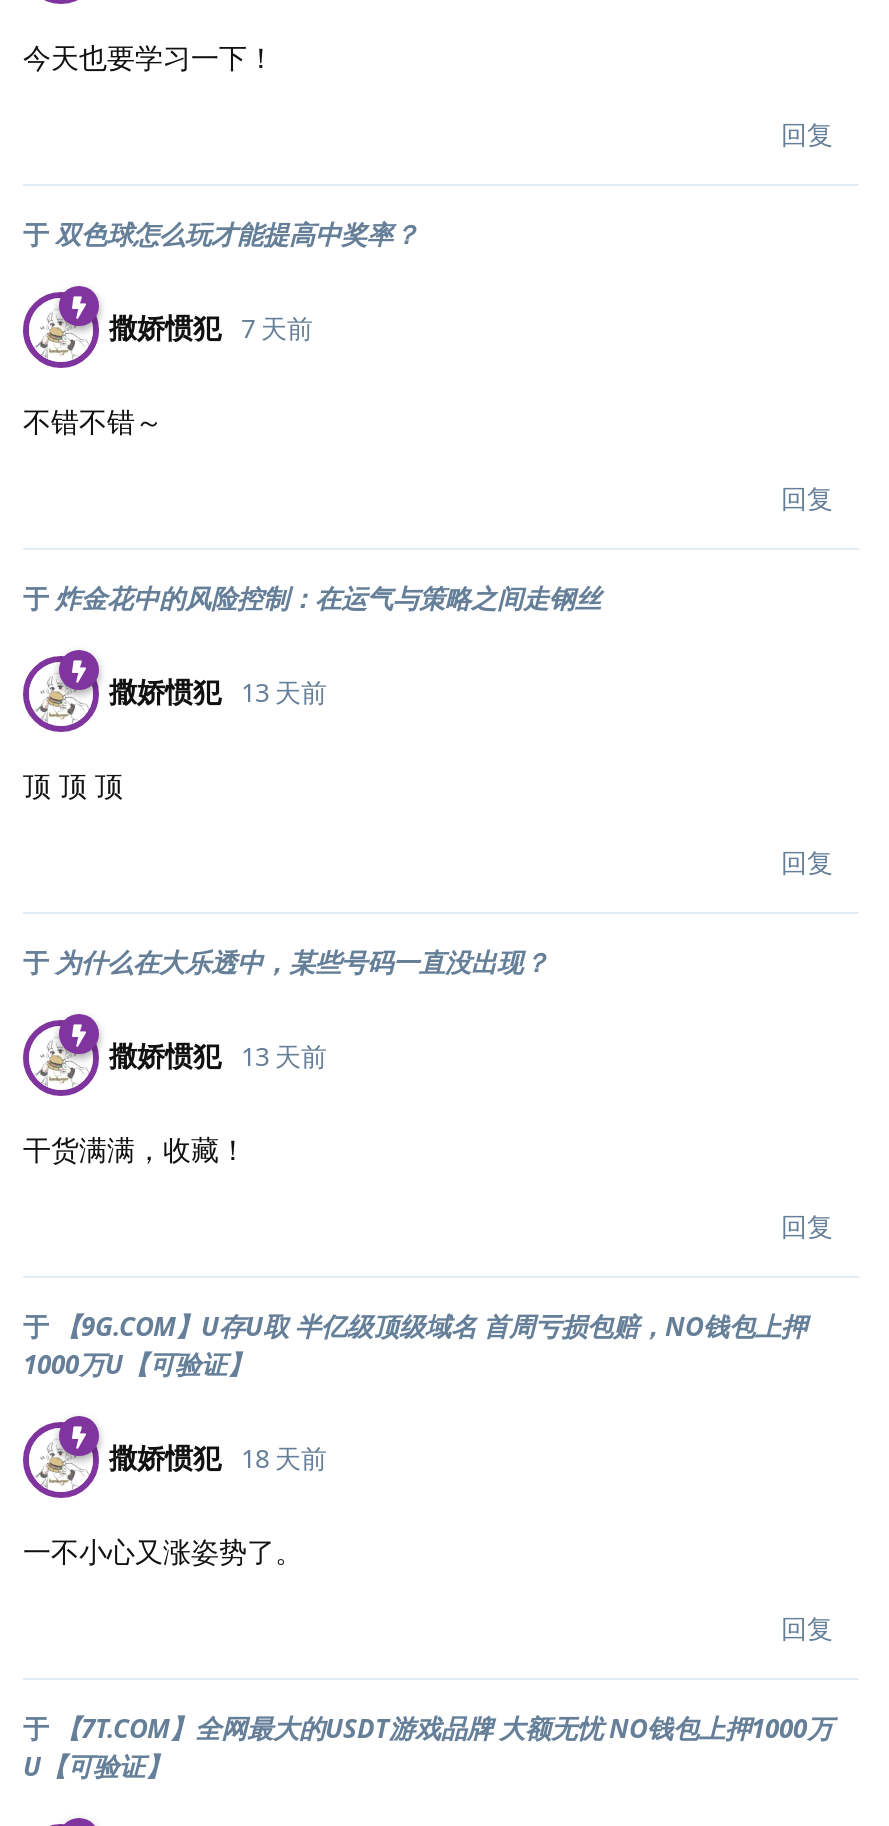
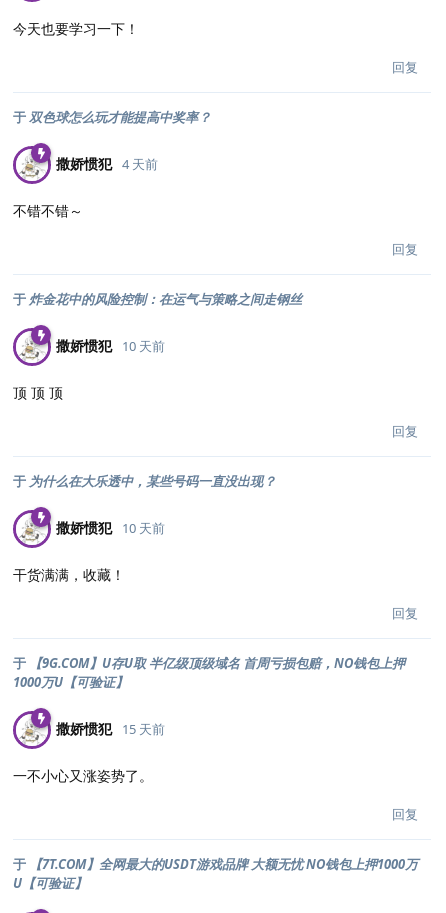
[109,308,313,346] 撒娇惯犯 7 天前 -> [56,154,158,173] 撒娇惯犯 4 天前
[109,672,327,710] 撒娇惯犯 13 天前 -> [56,336,165,355] 撒娇惯犯 10 天前
[109,1036,327,1074] 撒娇惯犯 13 天前 -> [56,518,165,537] 撒娇惯犯 10 天前
[109,1438,327,1476] 撒娇惯犯 18 天前 -> [56,719,165,738] 撒娇惯犯 15 天前

